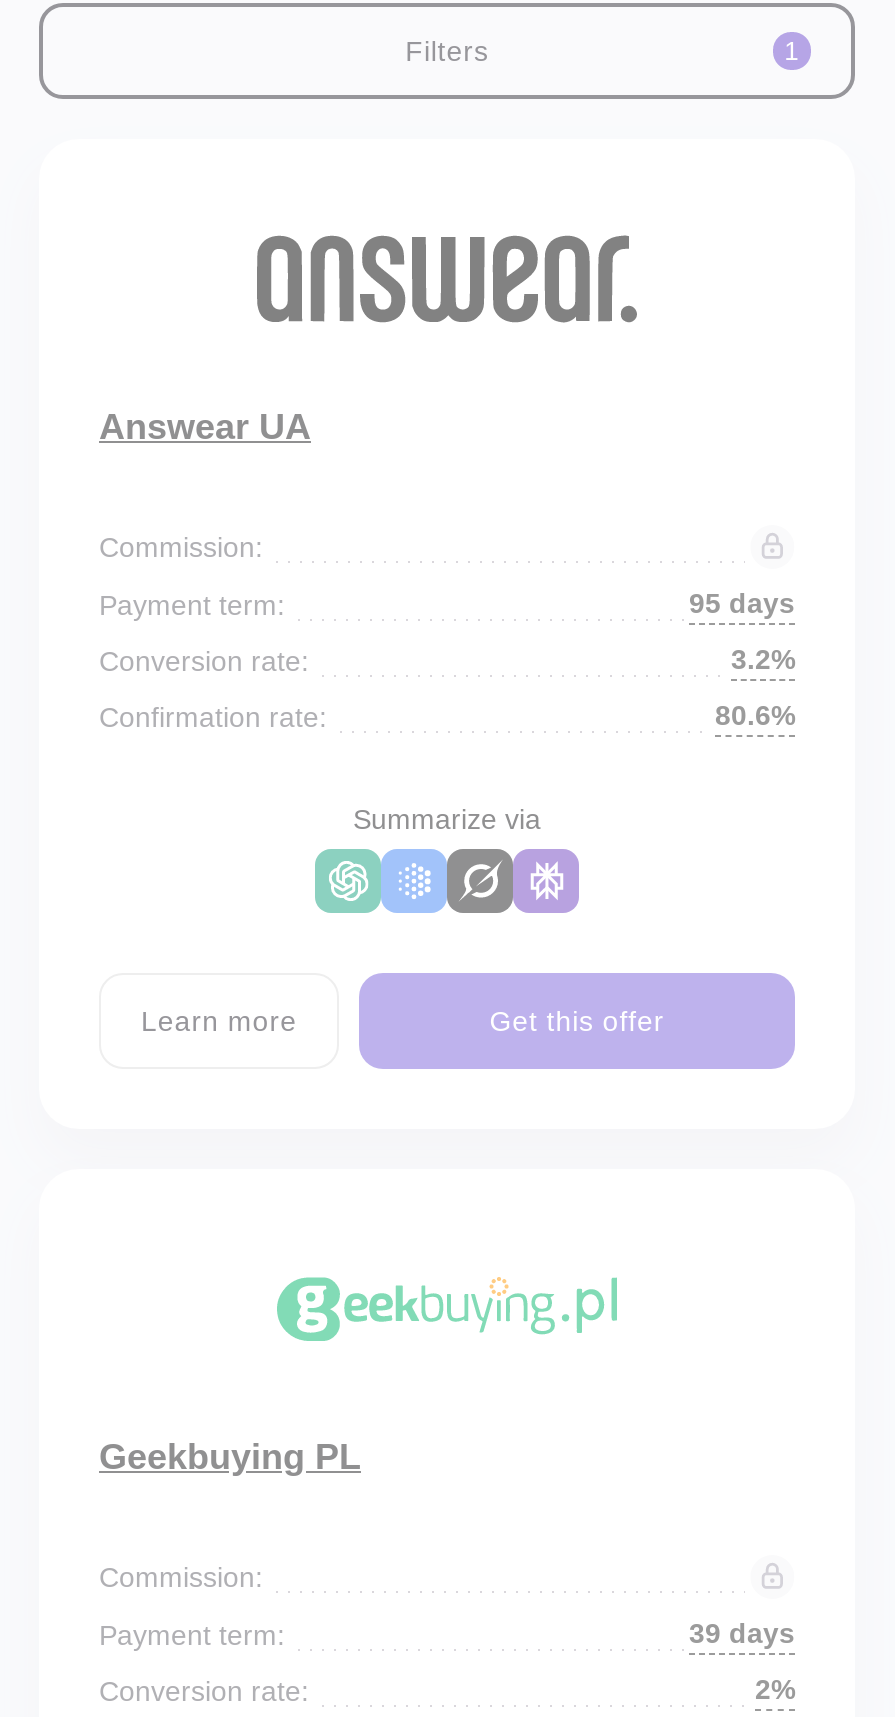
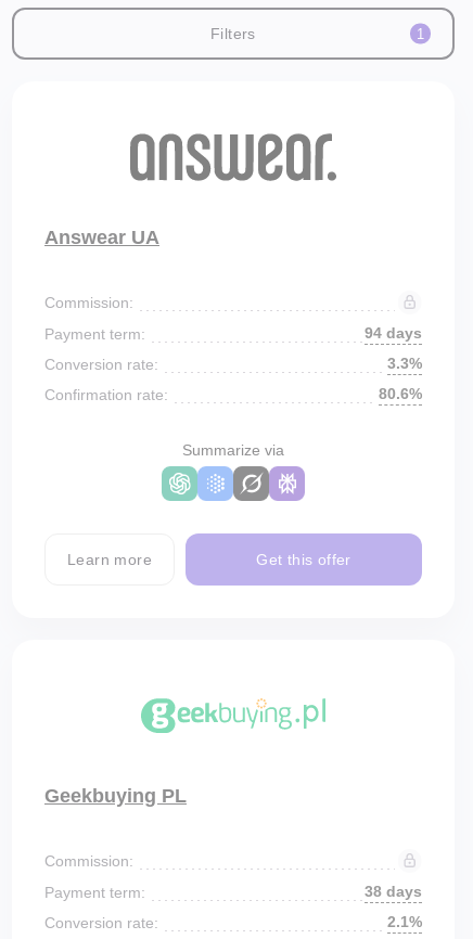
[689,587,795,619] 95 days -> [365,324,422,342] 94 days
[731,643,795,675] 3.2% -> [387,355,422,372] 3.3%
[689,1617,795,1649] 39 days -> [365,883,422,900] 38 days
[755,1673,795,1705] 2% -> [387,913,422,930] 2.1%

